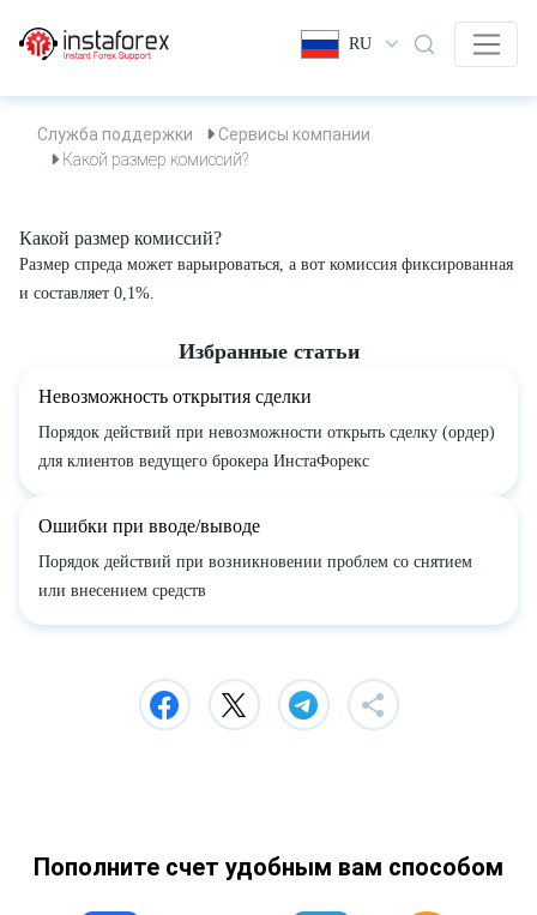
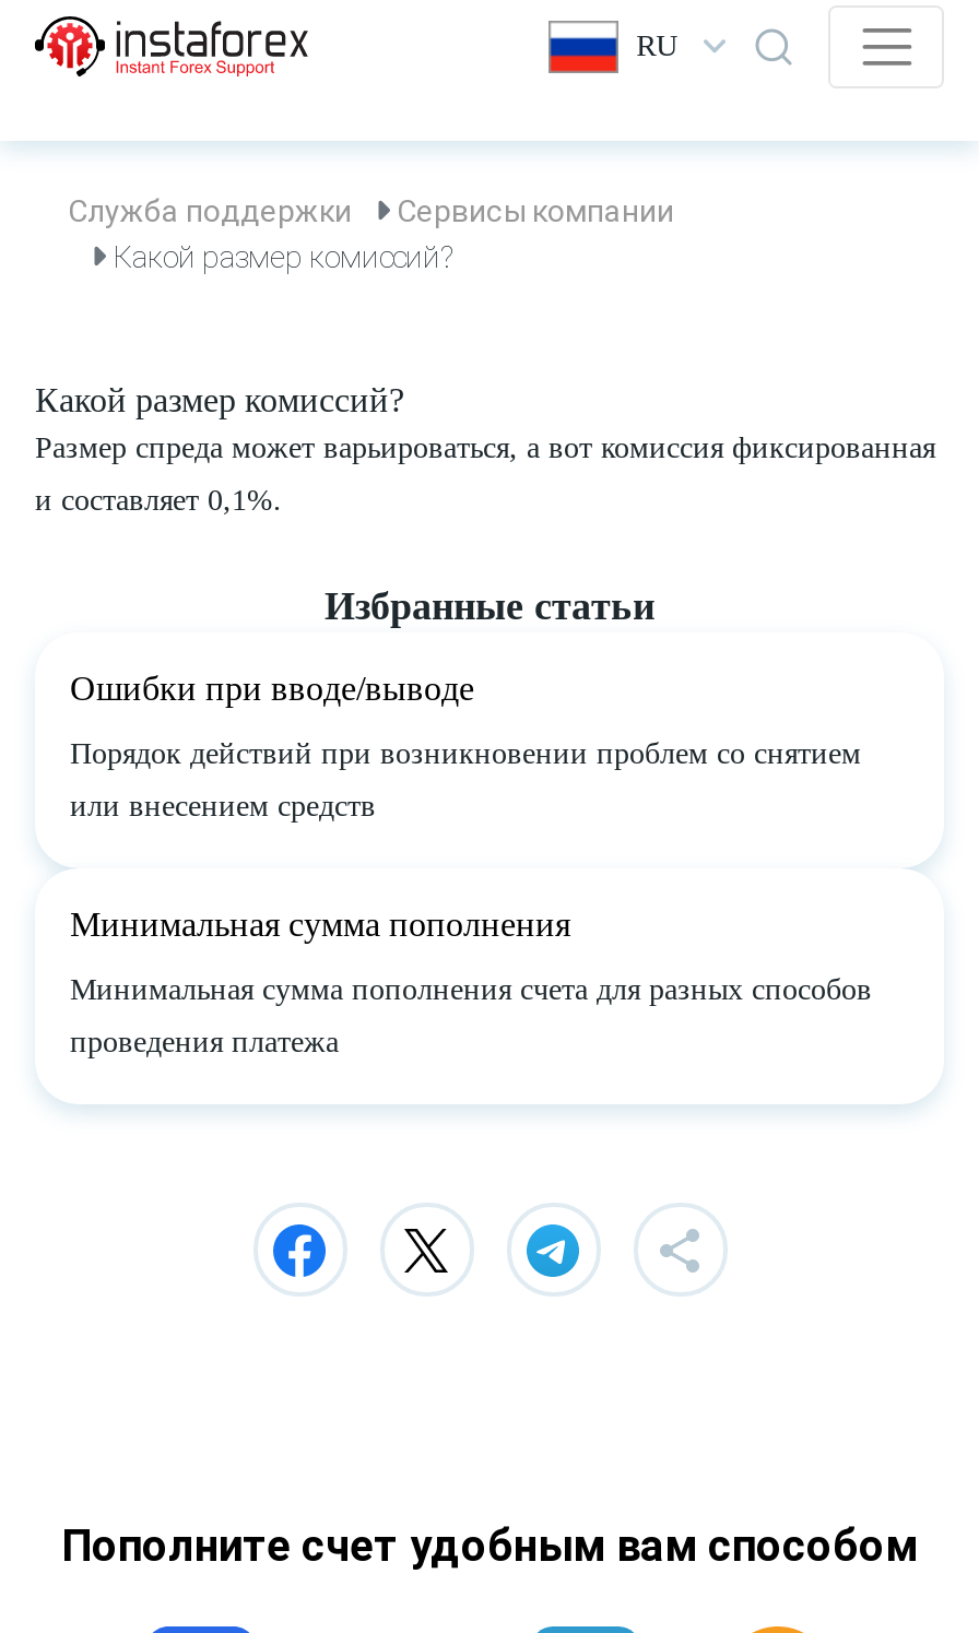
[38,386,495,470] Невозможность открытия сделки | Порядок действий при невозможности открыть сделку (ордер) | для клиентов ведущего брокера ИнстаФорекс -> none
moved [38,516,472,600] -> [70,670,861,823]: Ошибки при вводе/выводе | Порядок действий при возникновении проблем со снятием | или внесением средств
none -> [70,906,872,1059] Минимальная сумма пополнения | Минимальная сумма пополнения счета для разных способов | проведения платежа

